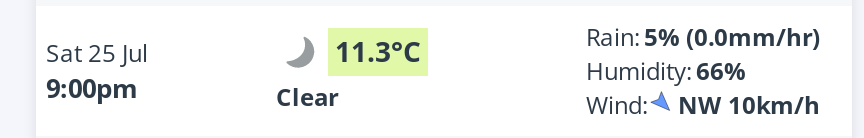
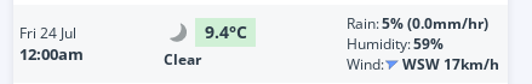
[46,35,148,105] Sat 25 Jul | 9:00pm -> [19,22,84,64] Fri 24 Jul | 12:00am
[335,32,421,70] 11.3°C -> [204,20,247,43] 9.4°C
[586,53,746,87] Humidity: 66% -> [347,33,444,53] Humidity: 59%
[586,87,820,121] Wind: NW 10km/h -> [347,53,499,74] Wind: WSW 17km/h

